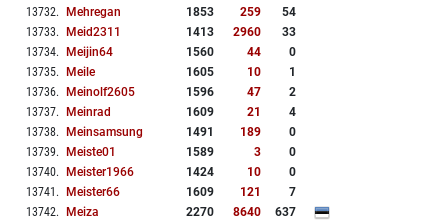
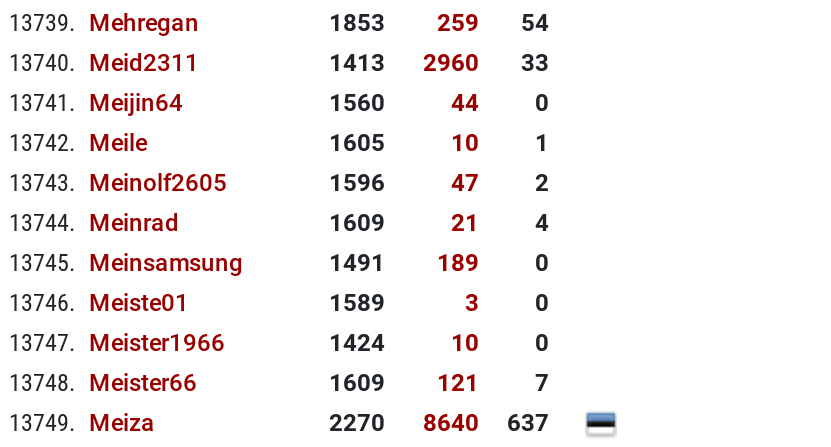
[26,5,121,19] 13732. Mehregan -> [9,9,199,37] 13739. Mehregan
[26,25,121,39] 13733. Meid2311 -> [9,49,199,77] 13740. Meid2311
[26,45,113,59] 13734. Meijin64 -> [9,89,183,117] 13741. Meijin64
[26,65,95,79] 13735. Meile -> [9,129,147,157] 13742. Meile
[26,85,135,99] 13736. Meinolf2605 -> [9,169,227,197] 13743. Meinolf2605
[26,105,111,119] 13737. Meinrad -> [9,209,179,237] 13744. Meinrad
[26,125,143,139] 13738. Meinsamsung -> [9,249,243,277] 13745. Meinsamsung
[26,145,116,159] 13739. Meiste01 -> [9,289,189,317] 13746. Meiste01
[26,165,134,179] 13740. Meister1966 -> [9,329,225,357] 13747. Meister1966
[26,185,120,199] 13741. Meister66 -> [9,369,197,397] 13748. Meister66
[26,205,99,219] 13742. Meiza -> [9,409,155,437] 13749. Meiza

